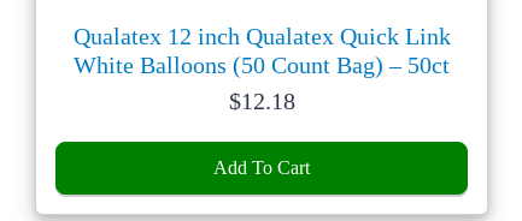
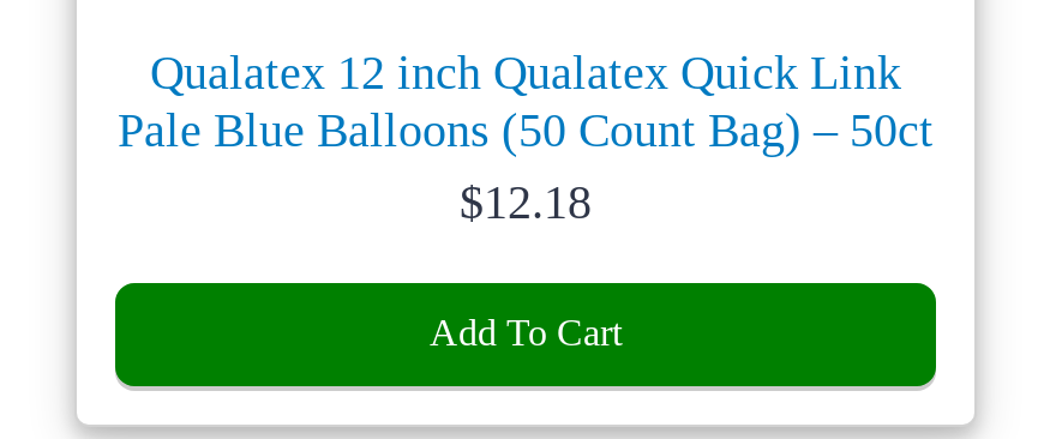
[74,52,450,79] White Balloons (50 Count Bag) – 50ct -> [118,102,934,154] Pale Blue Balloons (50 Count Bag) – 50ct

